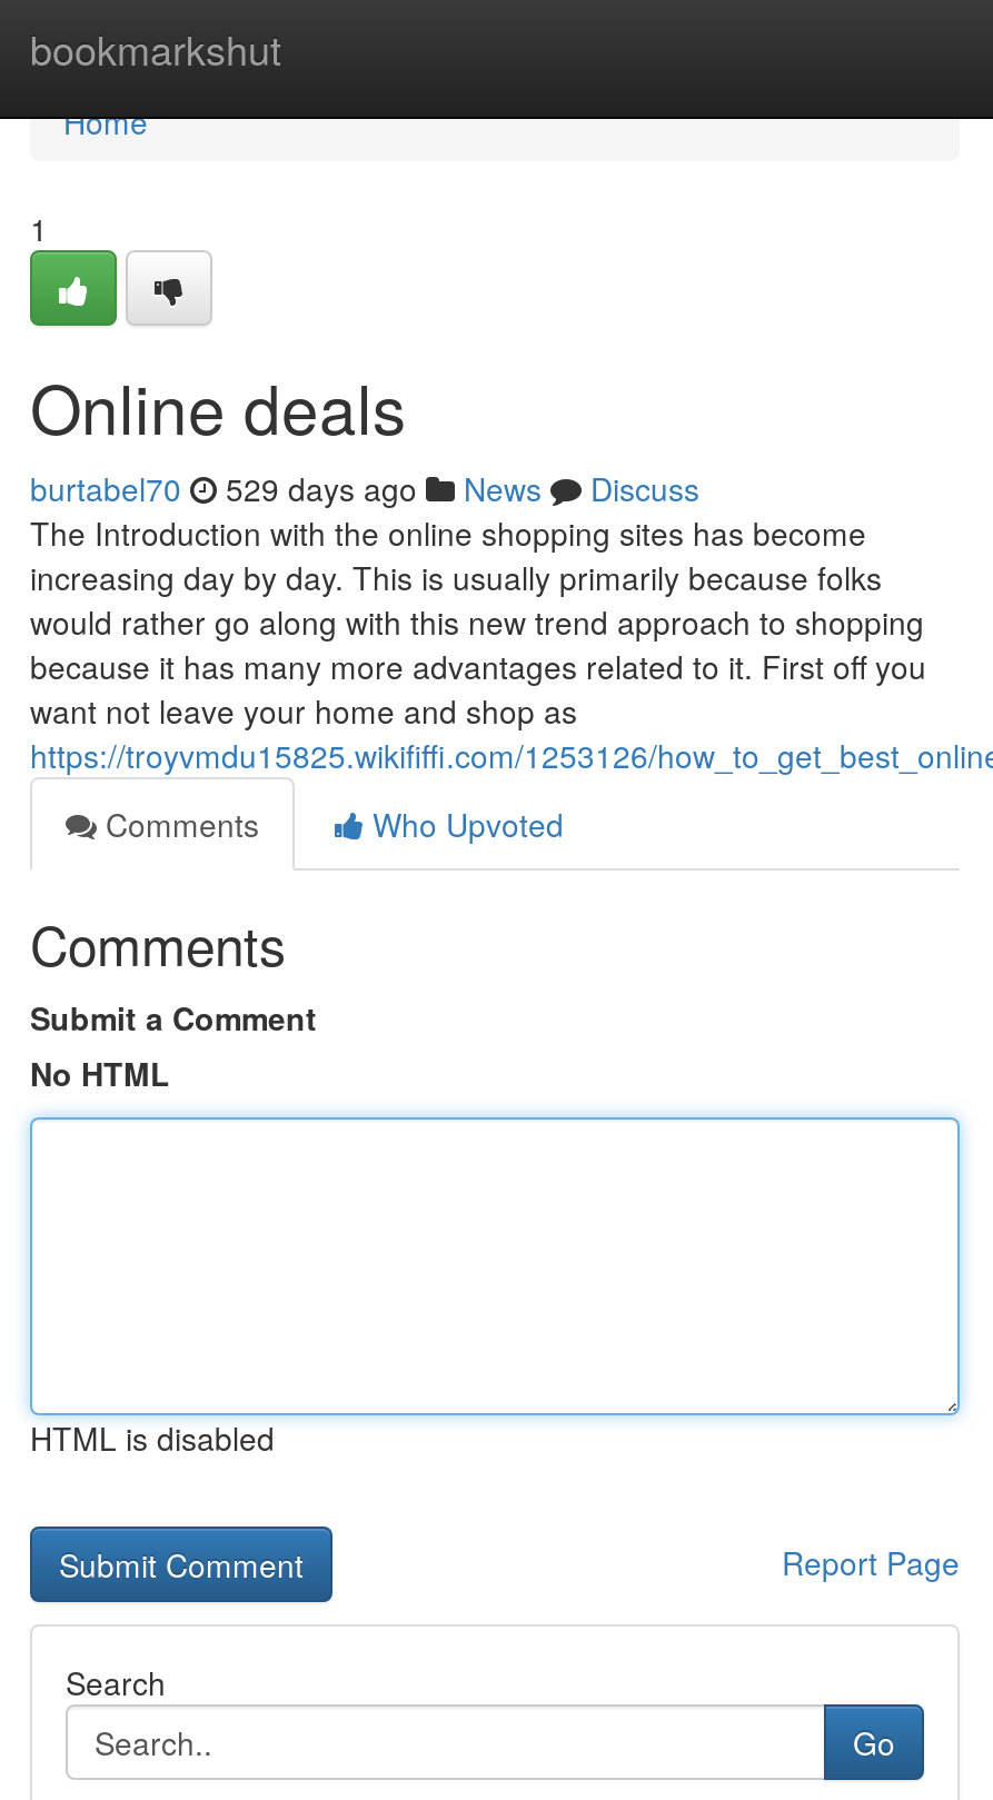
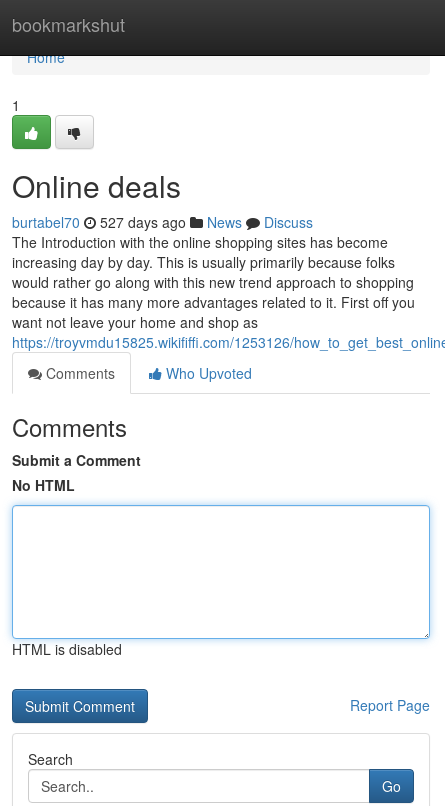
[30,466,699,510] burtabel70 529 days ago News Discuss -> [12,212,313,232] burtabel70 527 days ago News Discuss

